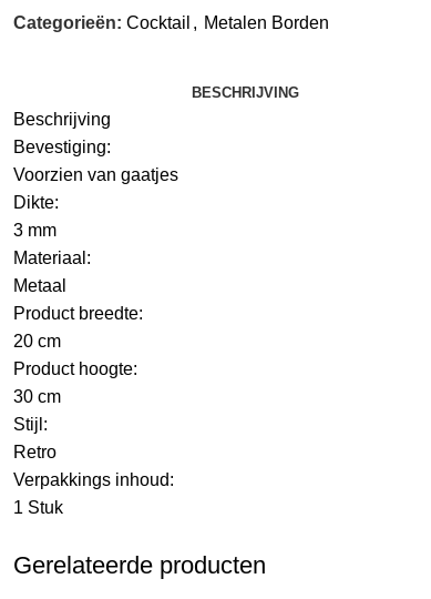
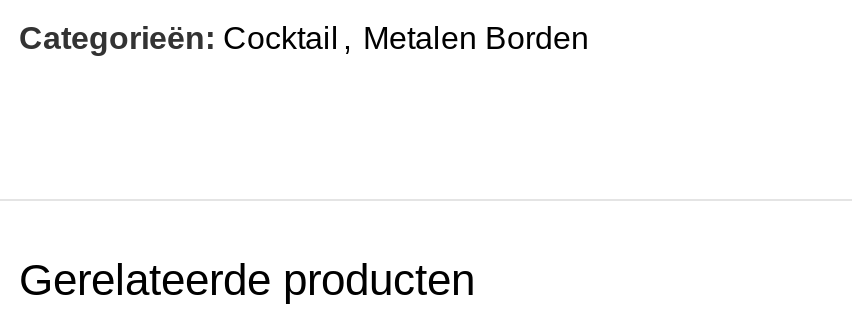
[13,84,299,517] BESCHRIJVING | Beschrijving | Bevestiging: | Voorzien van gaatjes | Dikte: | 3 mm | Materiaal: | Metaal | Product breedte: | 20 cm | Product hoogte: | 30 cm | Stijl: | Retro | Verpakkings inhoud: | 1 Stuk -> none

